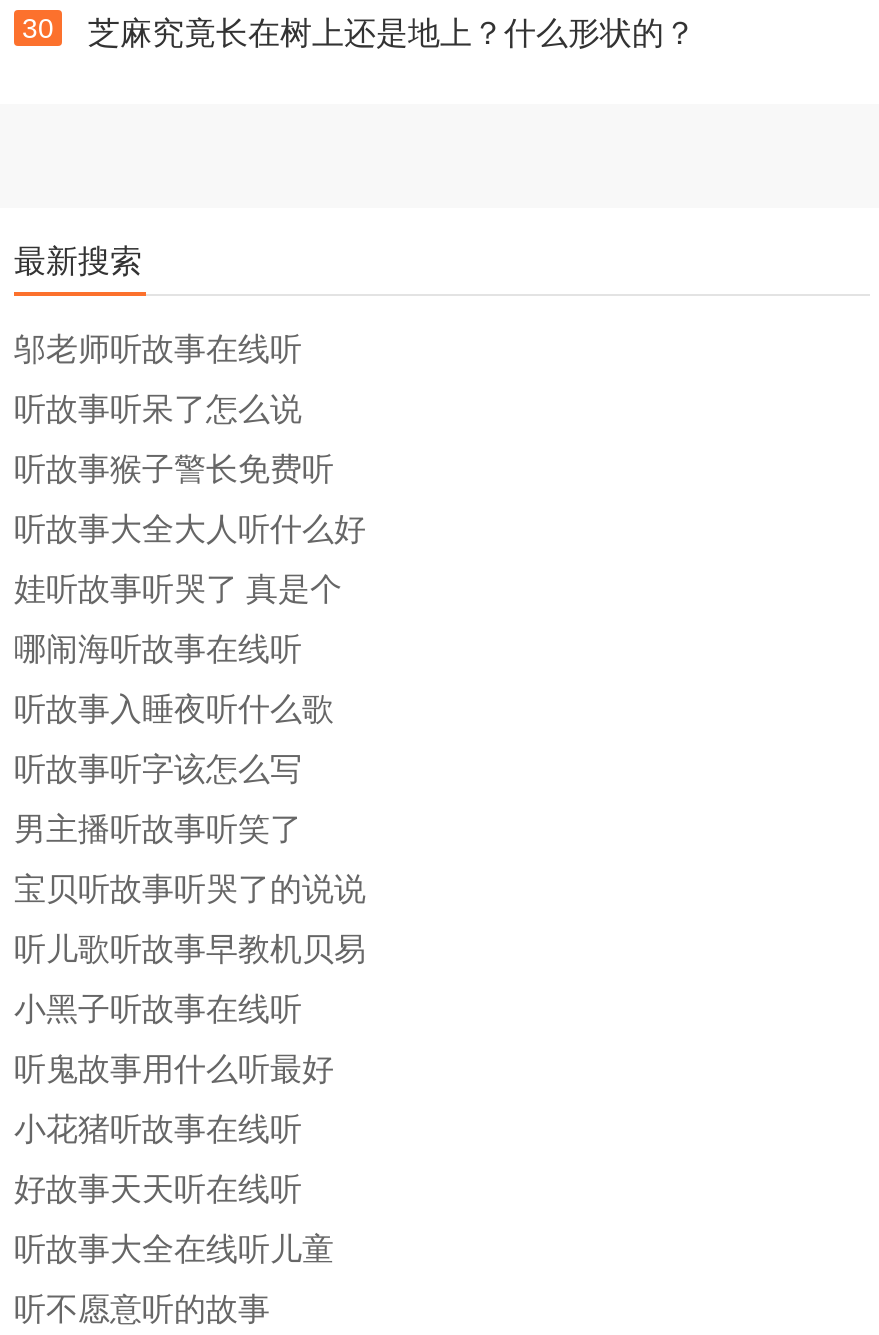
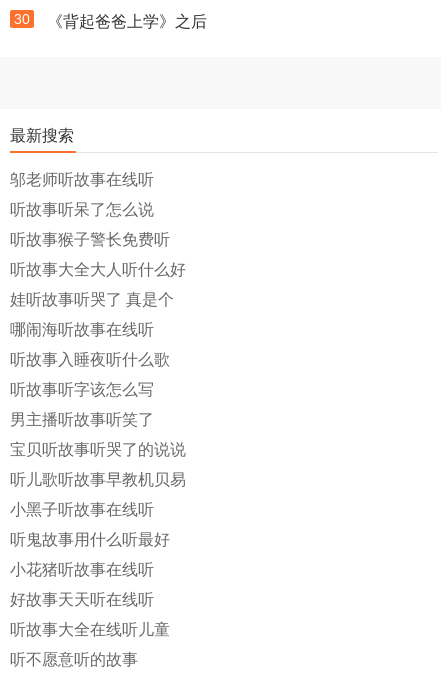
[88,16,696,50] 芝麻究竟长在树上还是地上？什么形状的？ -> [47,13,207,30] 《背起爸爸上学》之后

